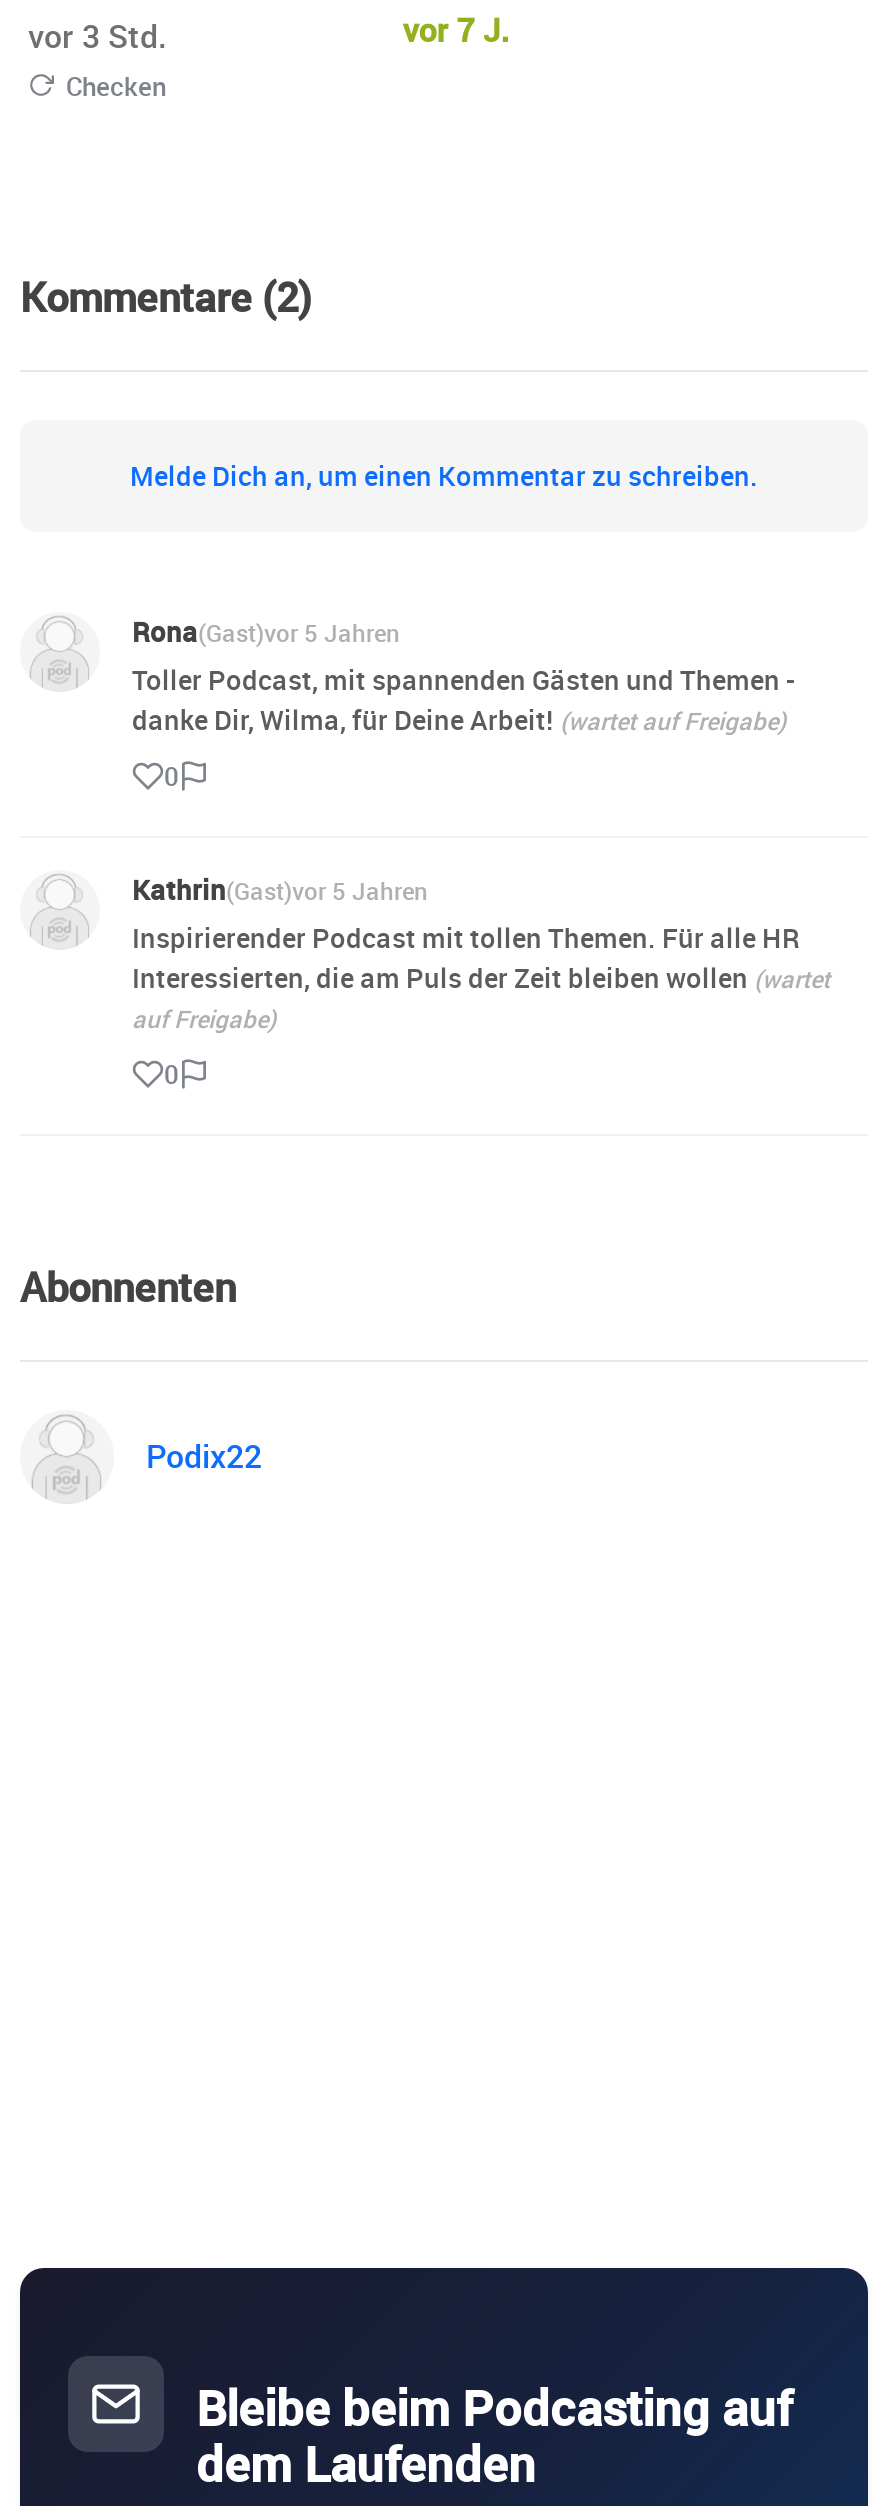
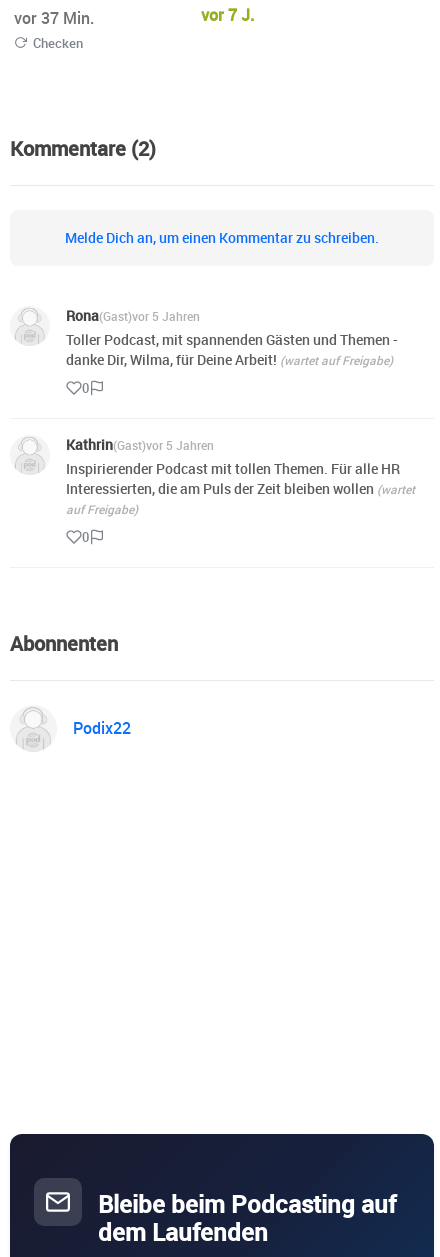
[28,14,166,58] vor 3 Std. -> [14,7,94,29] vor 37 Min.

